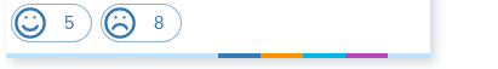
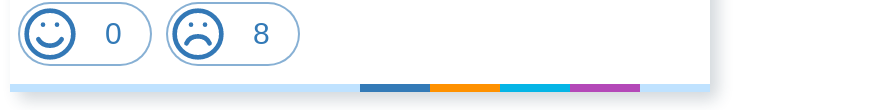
[64,12,73,33] 5 -> [105,16,121,50] 0

